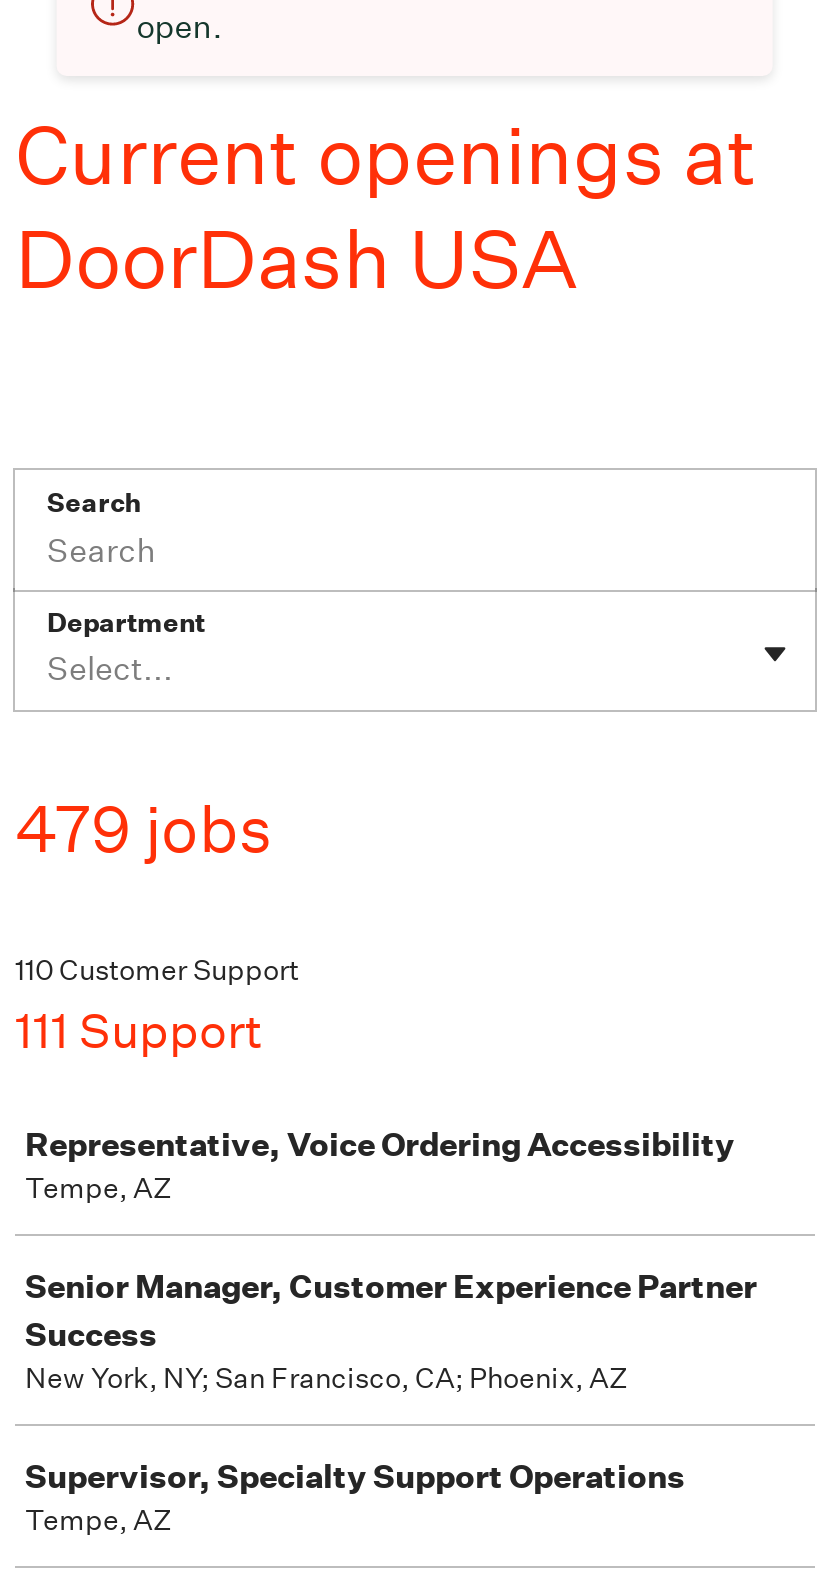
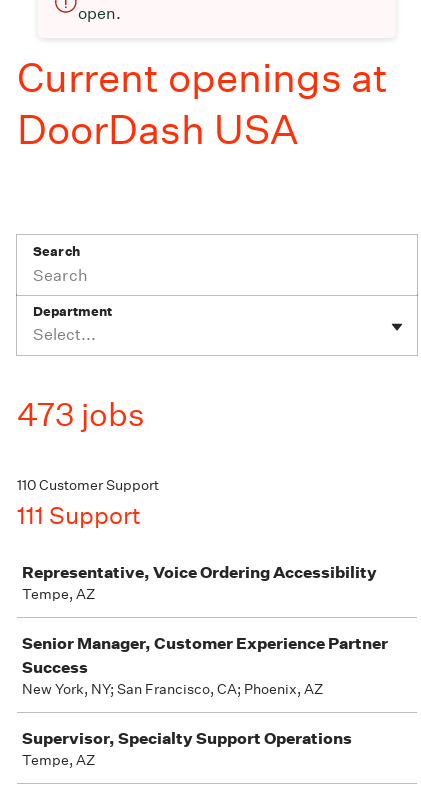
[15,790,273,868] 479 jobs -> [17,395,145,434] 473 jobs

